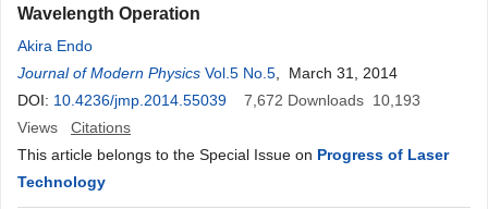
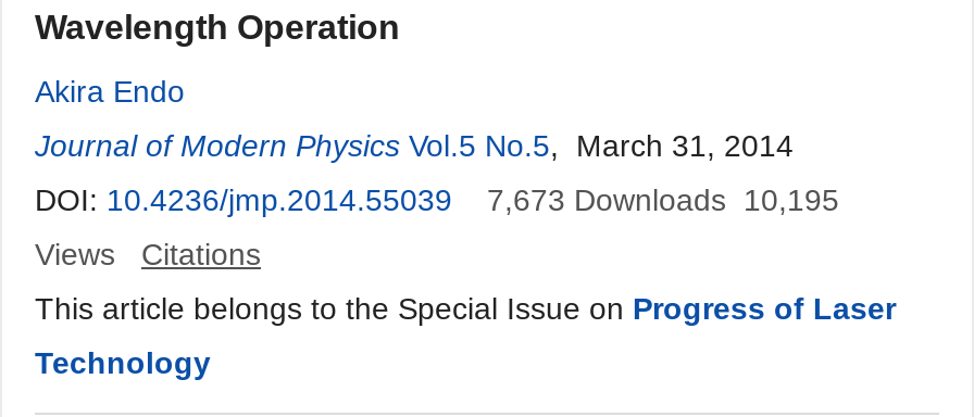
[17,91,420,109] DOI: 10.4236/jmp.2014.55039 7,672 Downloads 10,193 -> [35,182,839,217] DOI: 10.4236/jmp.2014.55039 7,673 Downloads 10,195

